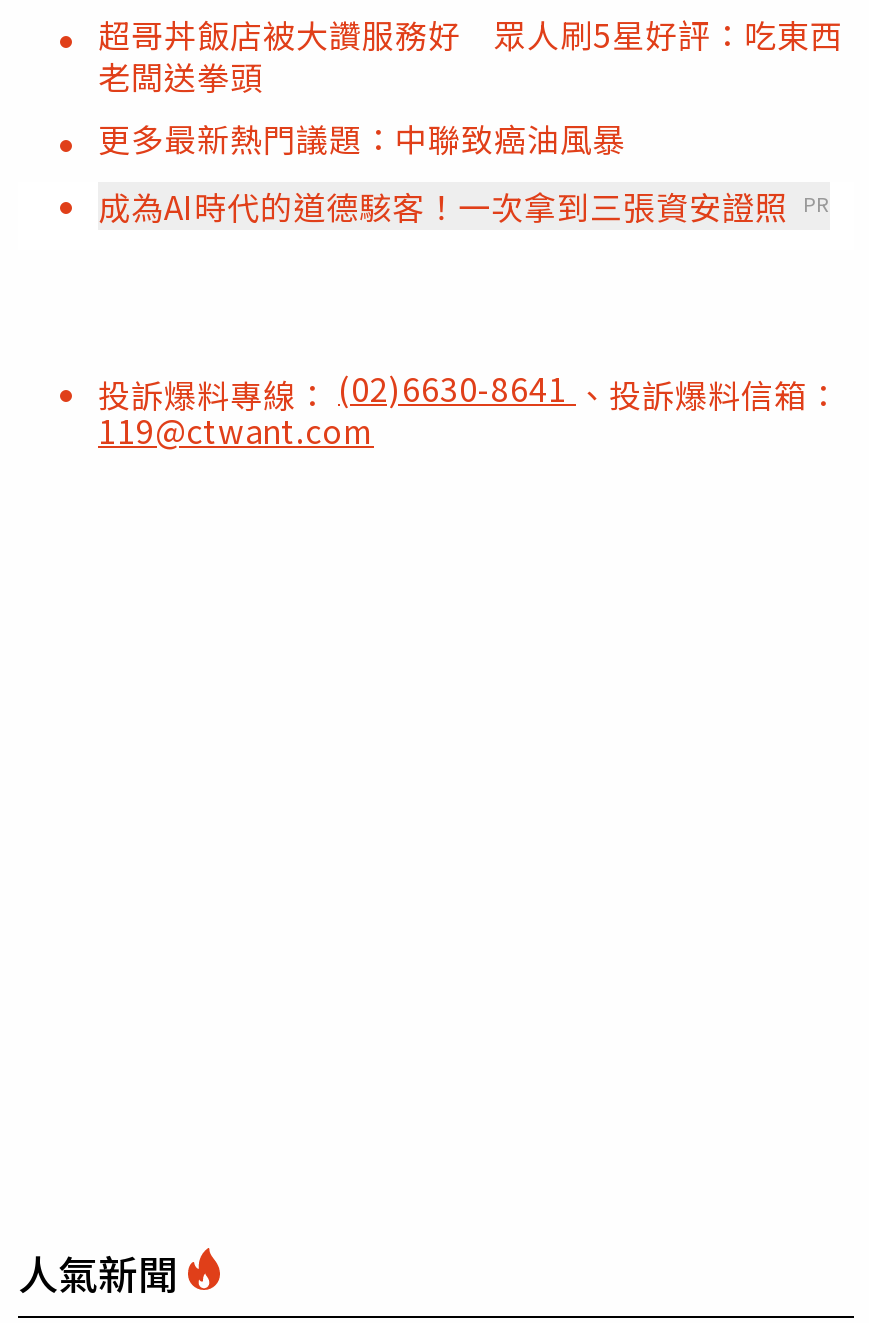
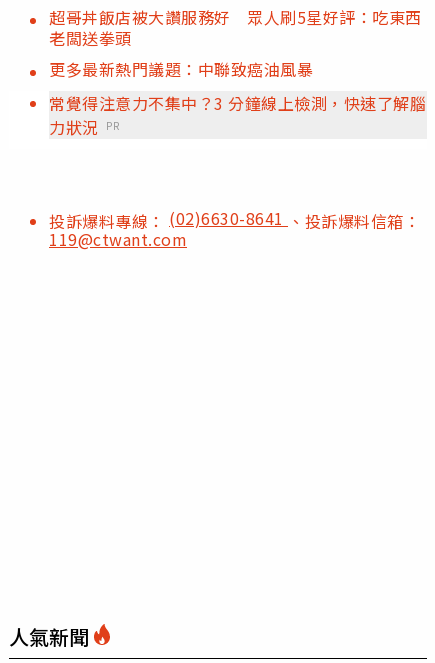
[98,182,829,230] 成為AI時代的道德駭客！一次拿到三張資安證照 PR -> [49,91,426,139] 常覺得注意力不集中？3 分鐘線上檢測，快速了解腦 | 力狀況 PR
moved [98,364,840,454] -> [49,206,420,251]: 投訴爆料專線：(02)6630-8641、投訴爆料信箱： | 119@ctwant.com

